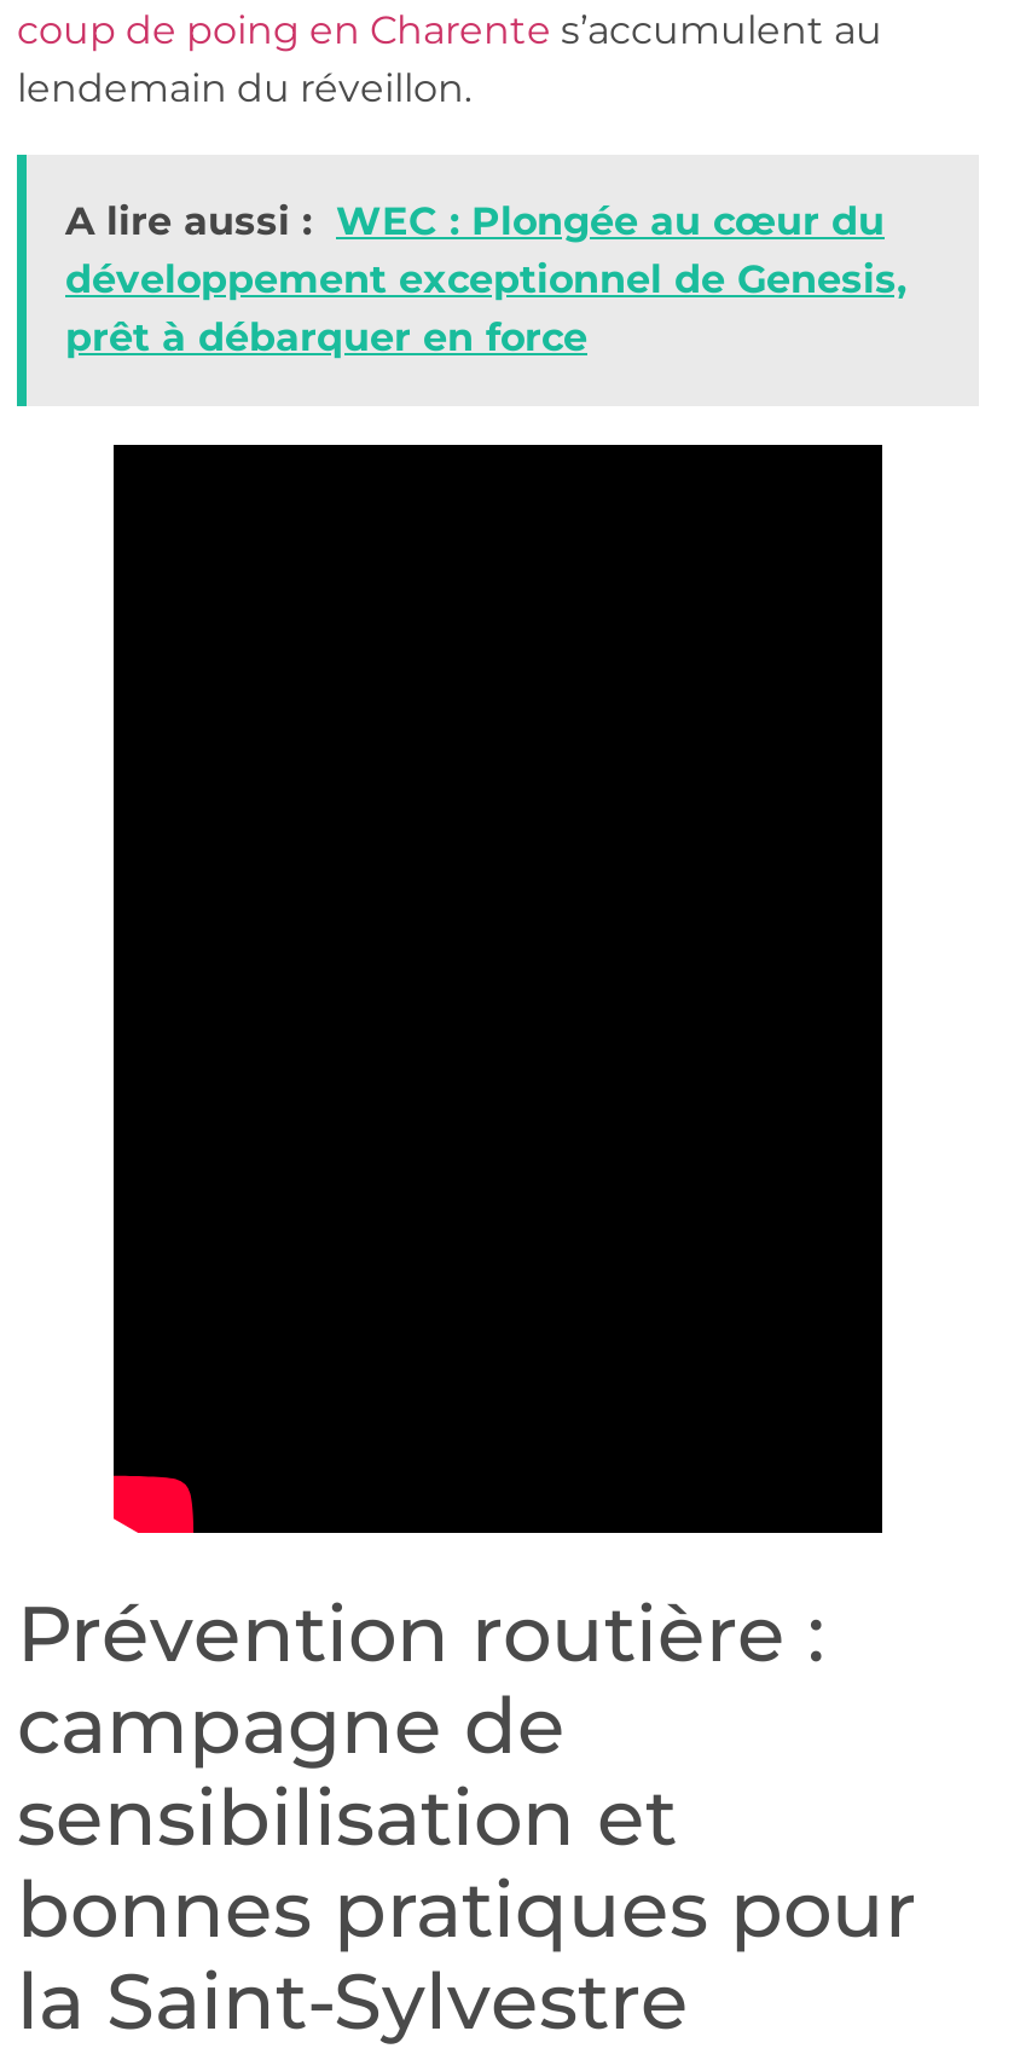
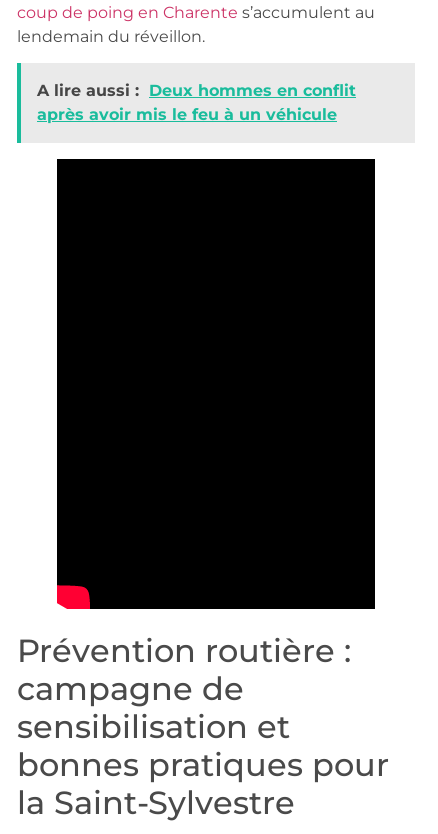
[65,197,906,359] A lire aussi : WEC : Plongée au cœur du | développement exceptionnel de Genesis, | prêt à débarquer en force -> [37,81,356,124] A lire aussi : Deux hommes en conflit | après avoir mis le feu à un véhicule

